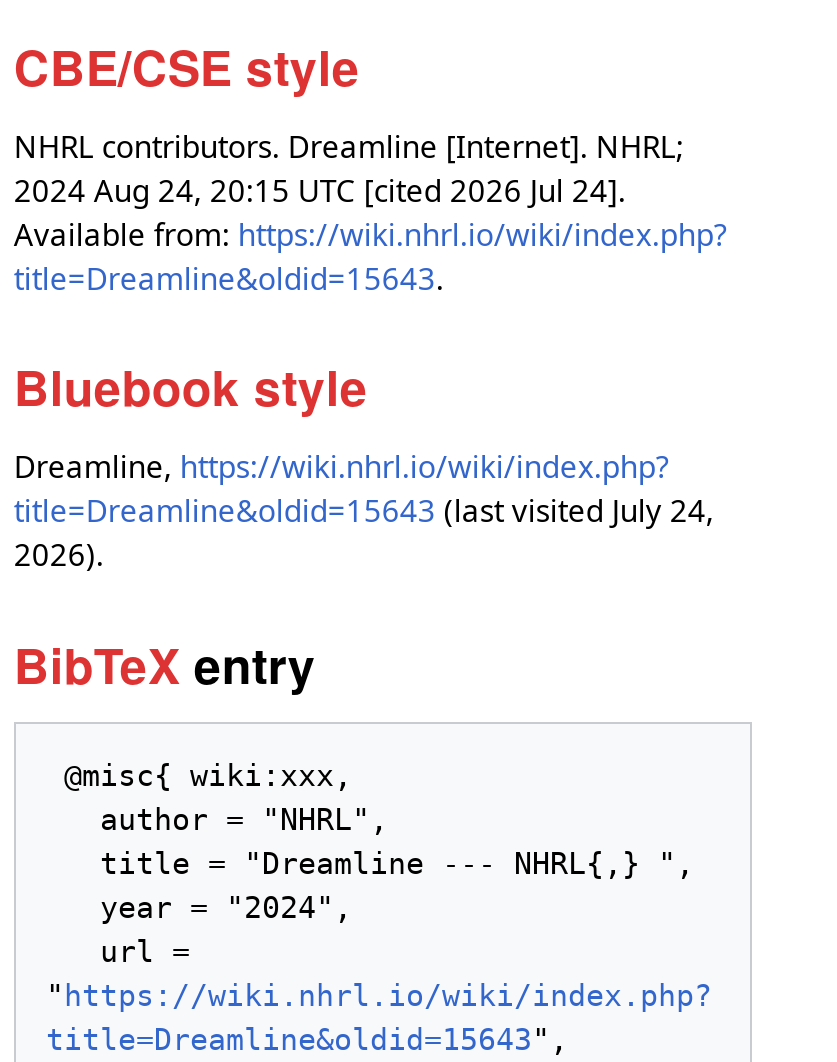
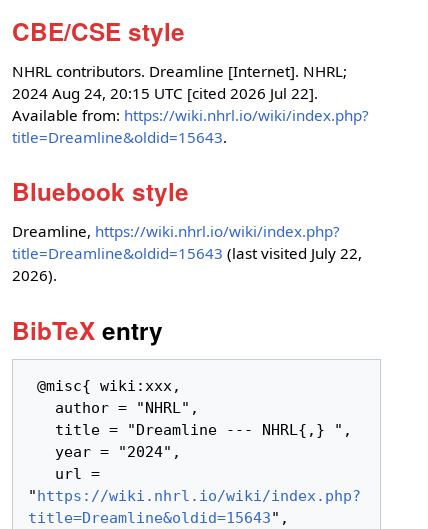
[14,170,626,210] 2024 Aug 24, 20:15 UTC [cited 2026 Jul 24]. -> [12,83,318,103] 2024 Aug 24, 20:15 UTC [cited 2026 Jul 22].
[14,491,714,531] title=Dreamline&oldid=15643 (last visited July 24, -> [12,243,362,263] title=Dreamline&oldid=15643 (last visited July 22,

